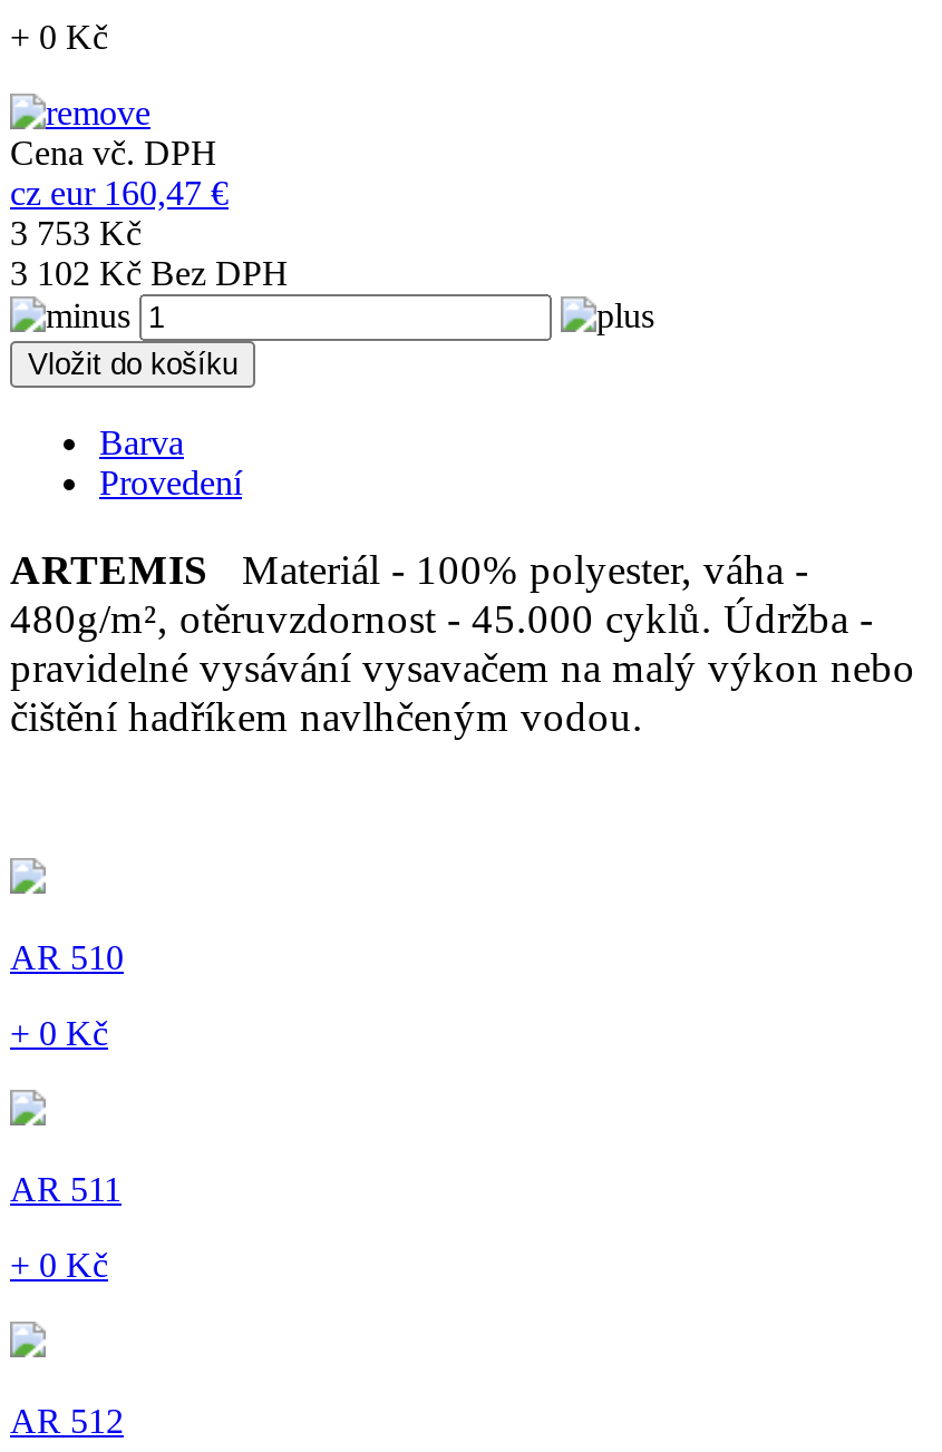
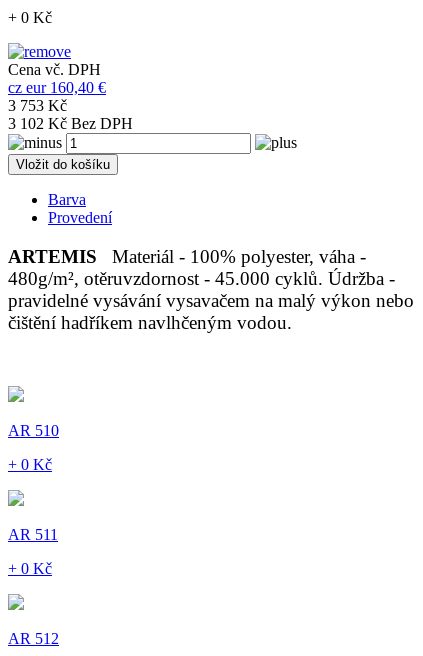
[10,174,229,212] cz eur 160,47 € -> [8,79,106,96] cz eur 160,40 €

